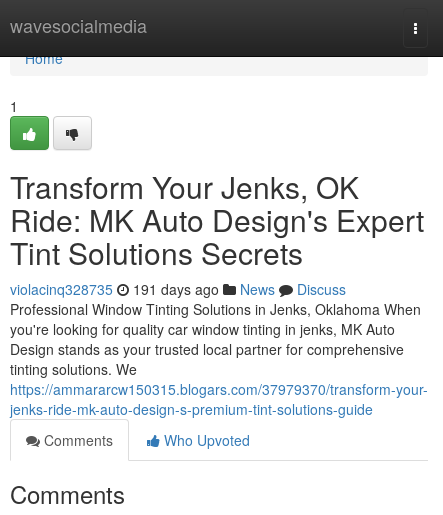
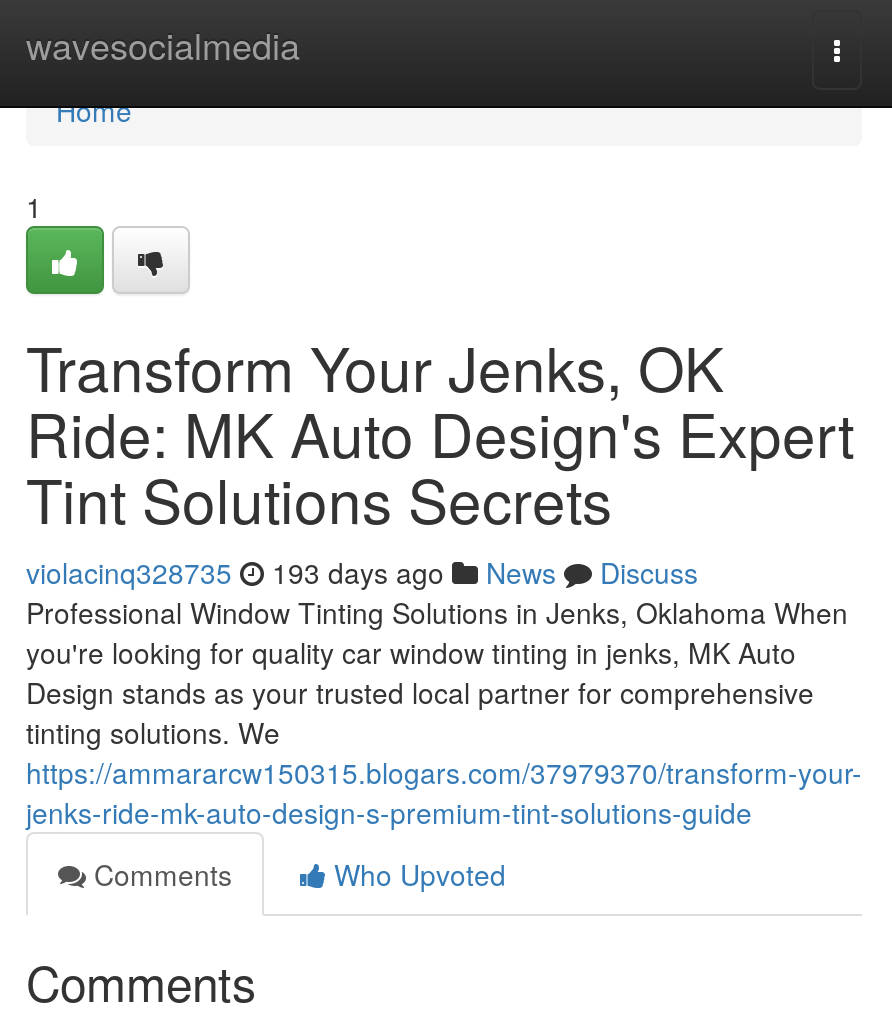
[10,279,346,299] violacinq328735 191 days ago News Discuss -> [26,552,698,592] violacinq328735 193 days ago News Discuss

